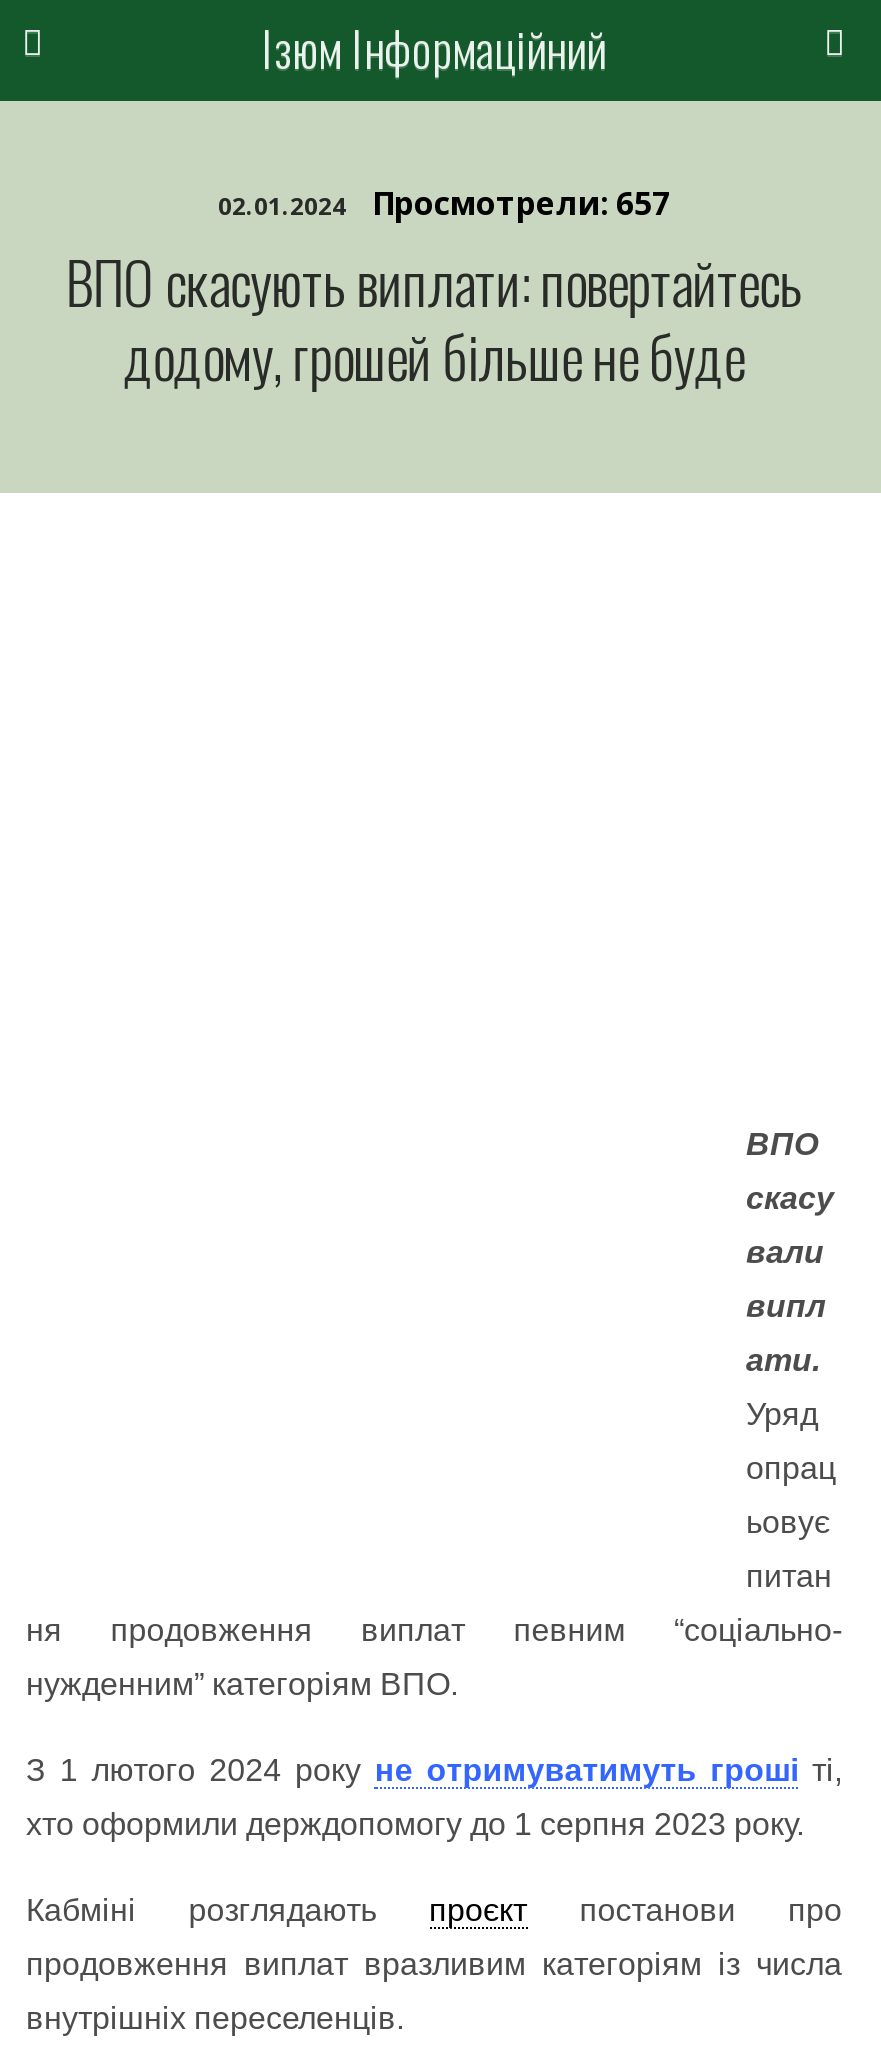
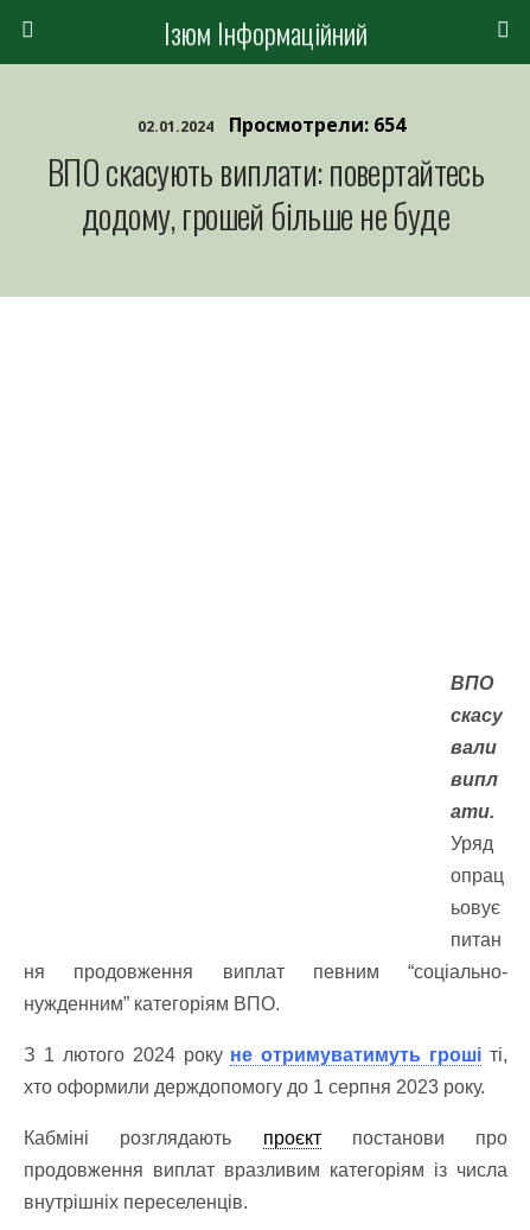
[218,181,670,225] 02.01.2024 Просмотрели: 657 -> [138,112,406,138] 02.01.2024 Просмотрели: 654

